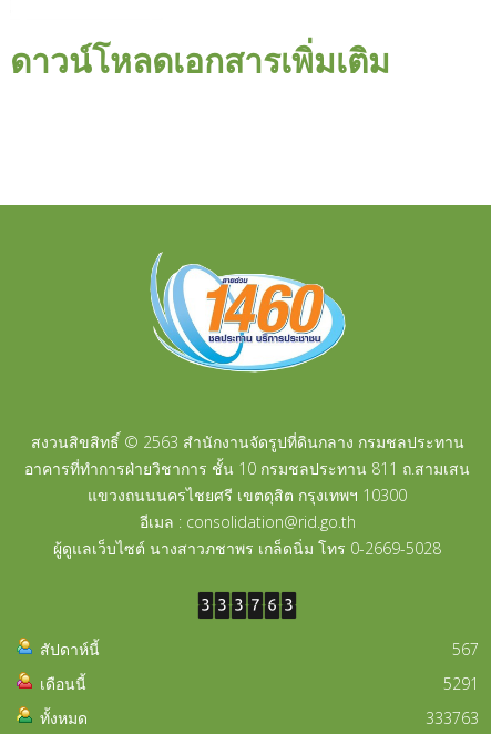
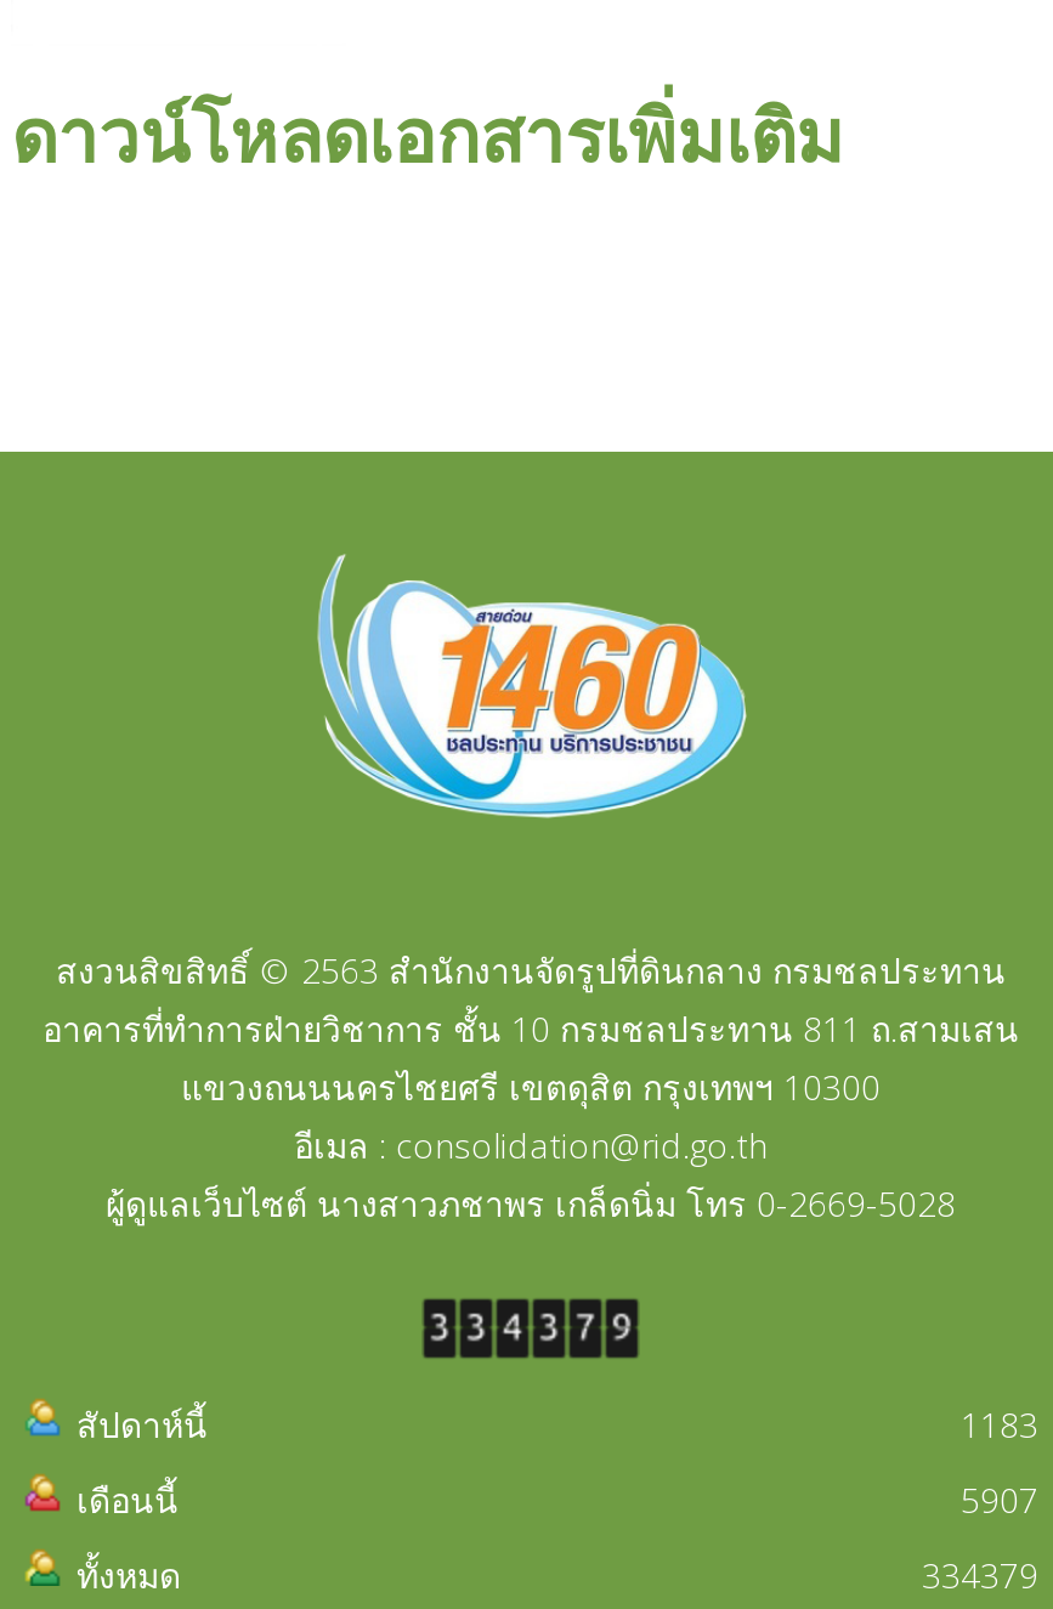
[452,638,479,659] 567 -> [961,1400,1038,1446] 1183
[443,672,479,694] 5291 -> [961,1475,1038,1522] 5907
[426,707,479,728] 333763 -> [922,1551,1038,1597] 334379

